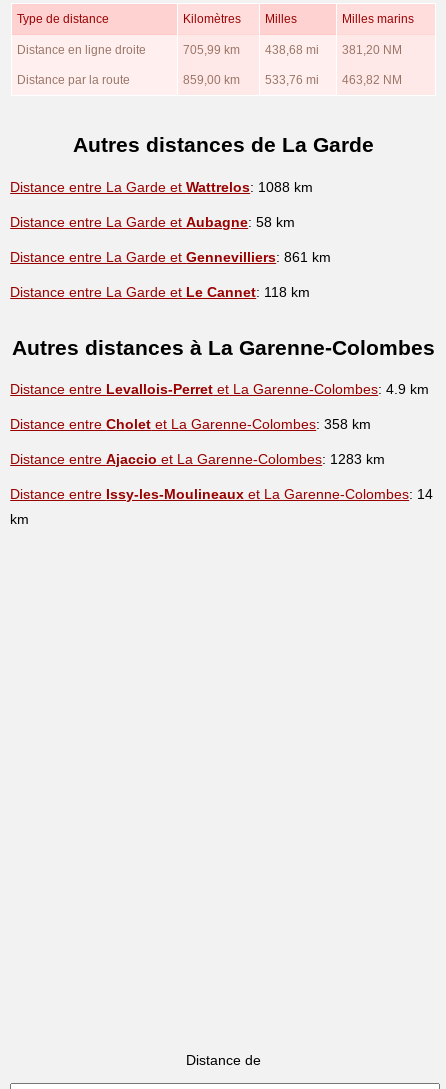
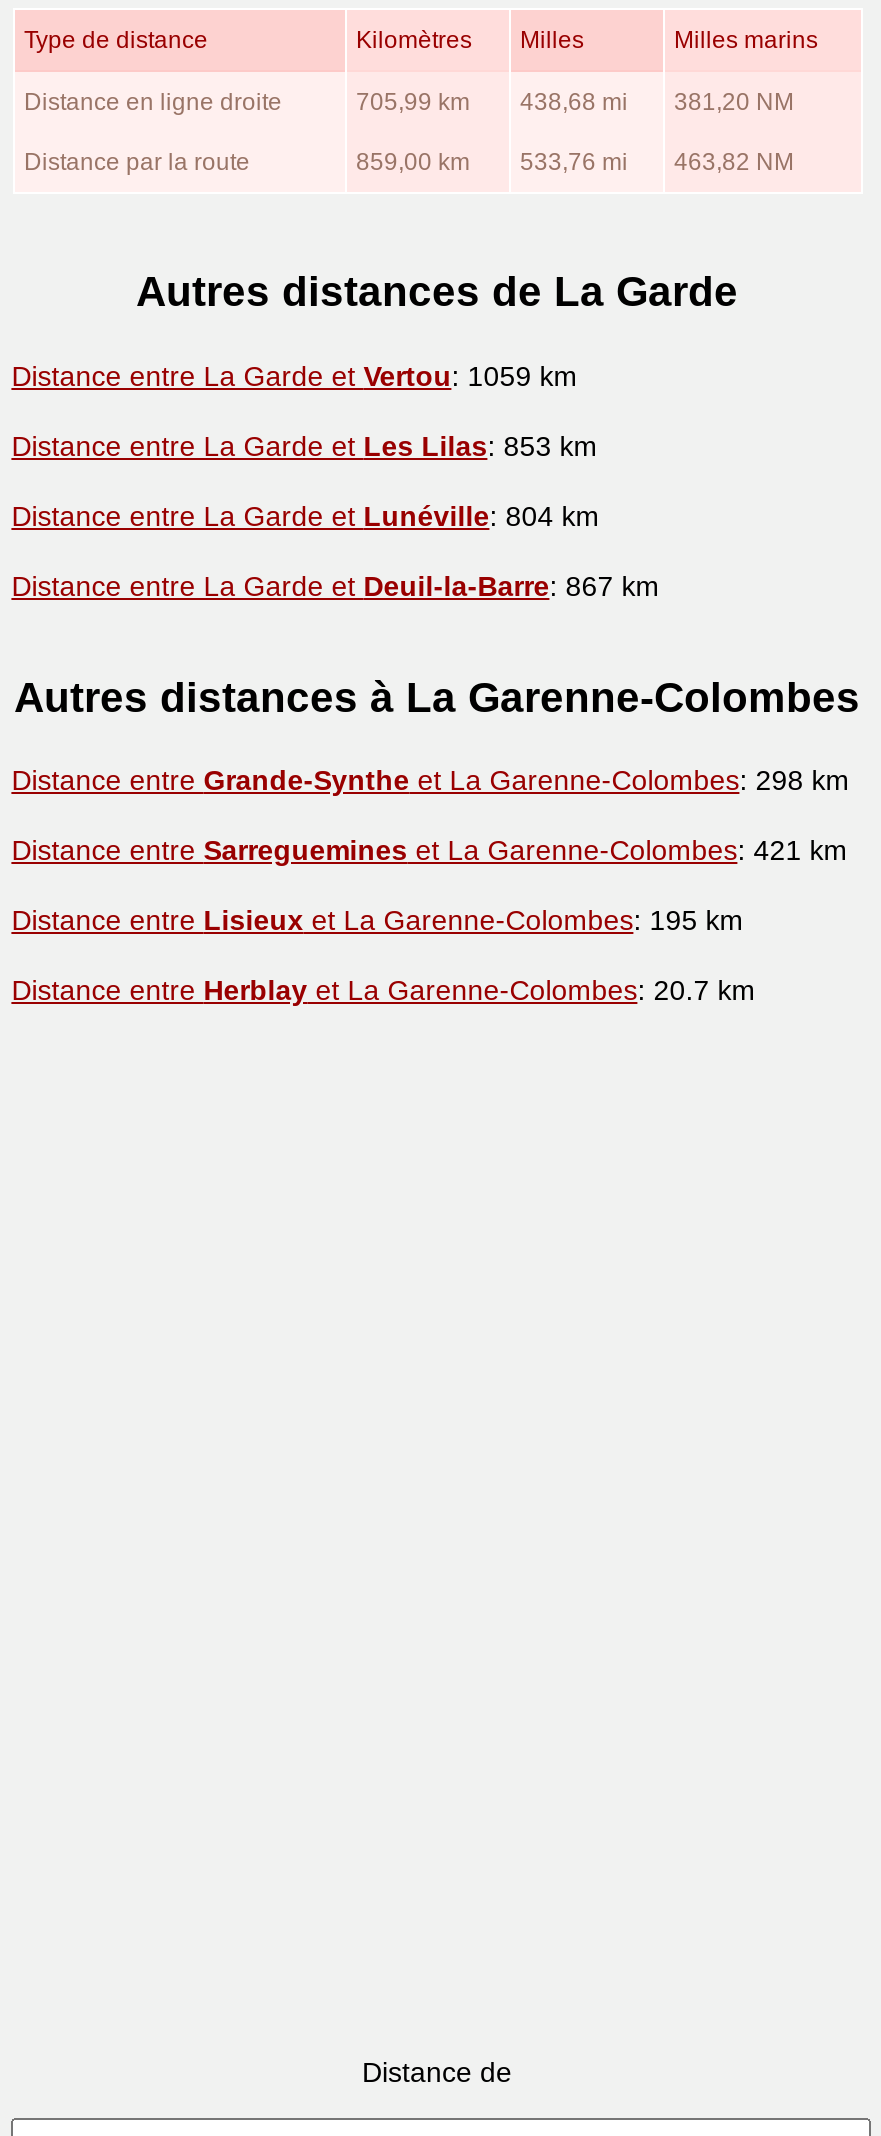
[10,179,313,195] Distance entre La Garde et Wattrelos: 1088 km -> [11,359,577,391] Distance entre La Garde et Vertou: 1059 km
[10,214,295,230] Distance entre La Garde et Aubagne: 58 km -> [11,429,597,461] Distance entre La Garde et Les Lilas: 853 km
[10,249,331,265] Distance entre La Garde et Gennevilliers: 861 km -> [11,499,599,531] Distance entre La Garde et Lunéville: 804 km
[10,284,310,300] Distance entre La Garde et Le Cannet: 118 km -> [11,569,659,601] Distance entre La Garde et Deuil-la-Barre: 867 km
[10,381,433,527] Distance entre Levallois-Perret et La Garenne-Colombes: 4.9 km | Distance entre Cholet et La Garenne-Colombes: 358 km | Distance entre Ajaccio et La Garenne-Colombes: 1283 km | Distance entre Issy-les-Moulineaux et La Garenne-Colombes: 14 | km -> [11,765,849,1007] Distance entre Grande-Synthe et La Garenne-Colombes: 298 km | Distance entre Sarreguemines et La Garenne-Colombes: 421 km | Distance entre Lisieux et La Garenne-Colombes: 195 km | Distance entre Herblay et La Garenne-Colombes: 20.7 km

